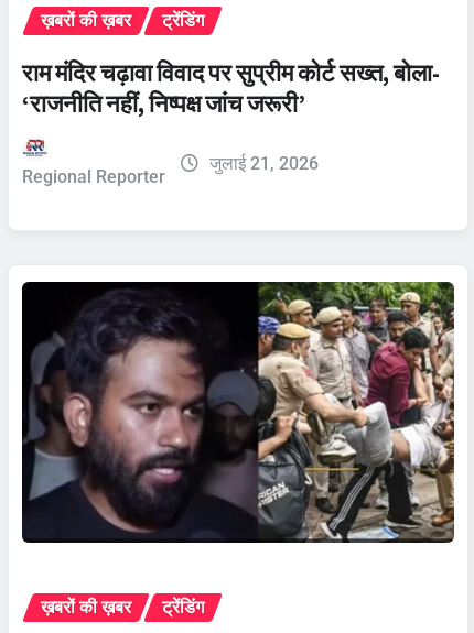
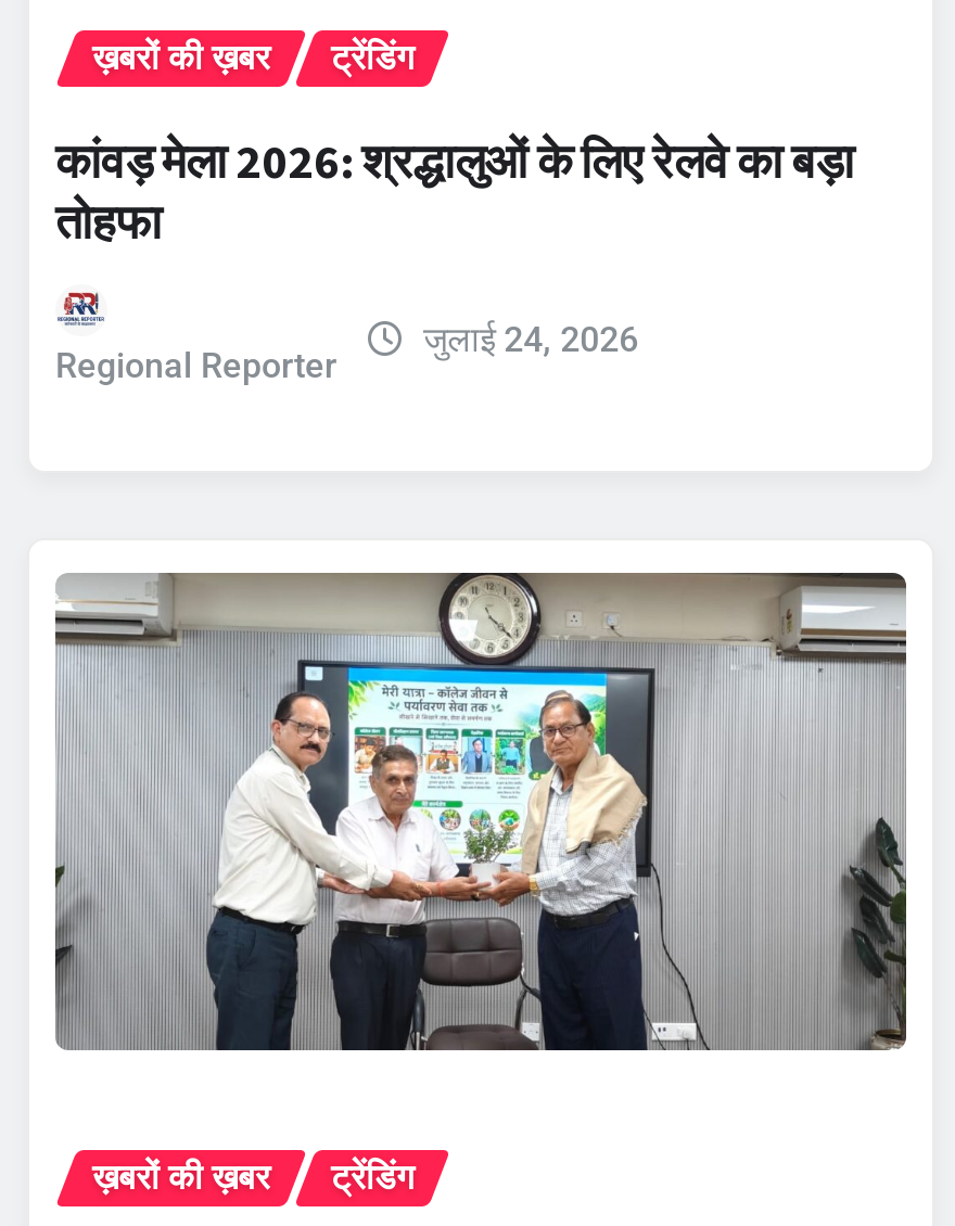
[22,57,440,118] राम मंदिर चढ़ावा विवाद पर सुप्रीम कोर्ट सख्त, बोला- | ‘राजनीति नहीं, निष्पक्ष जांच जरूरी’ -> [55,130,854,252] कांवड़ मेला 2026: श्रद्धालुओं के लिए रेलवे का बड़ा | तोहफा
[209,152,318,173] जुलाई 21, 2026 -> [423,319,638,360] जुलाई 24, 2026
[21,281,455,544] [image] -> [53,570,906,1053] [image]

